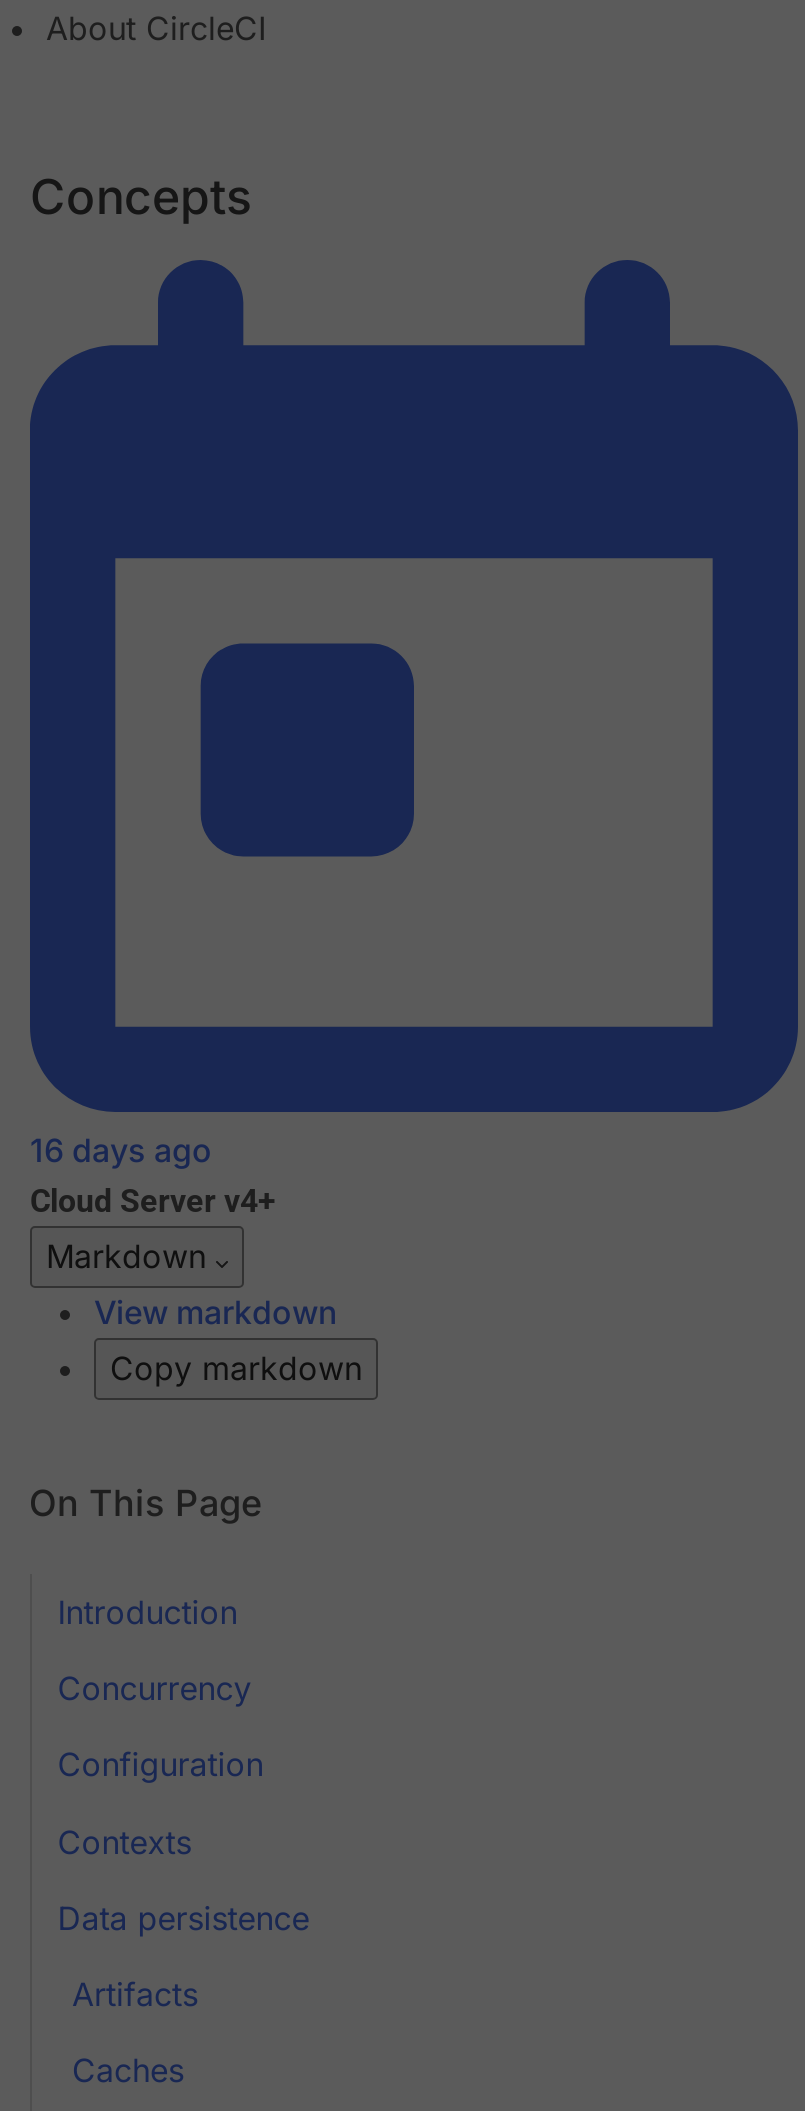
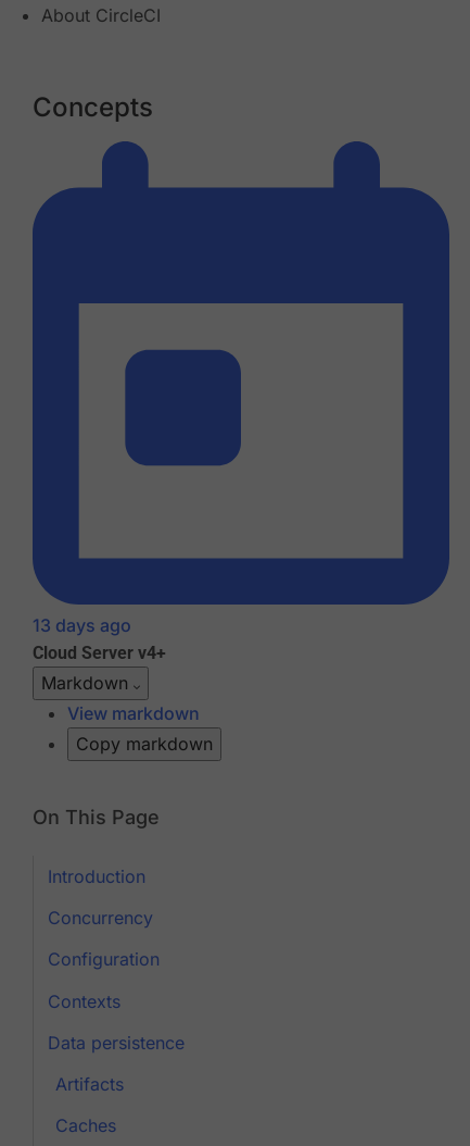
[30,1131,212,1171] 16 days ago -> [33,615,131,637] 13 days ago

